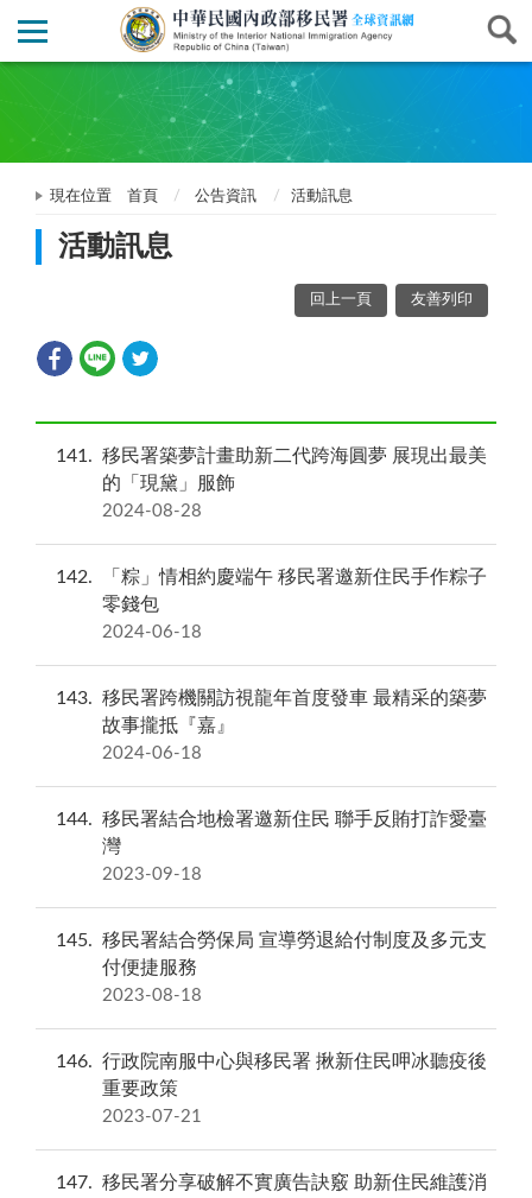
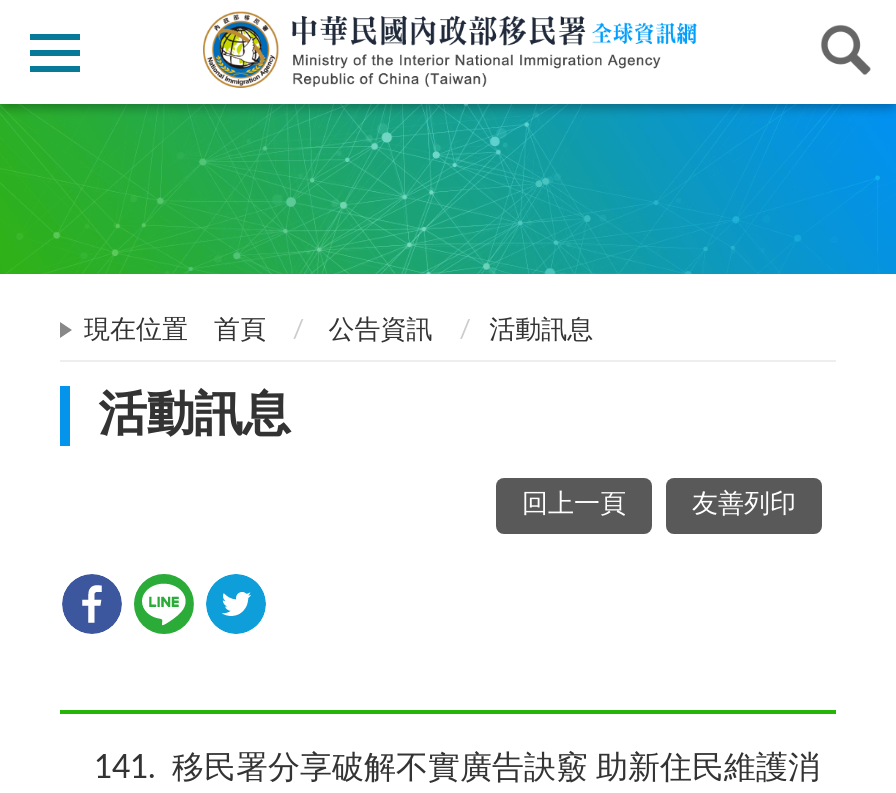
[56,447,487,1192] 移民署築夢計畫助新二代跨海圓夢 展現出最美 | 的「現黛」服飾 | 2024-08-28 | 142 | 「粽」情相約慶端午 移民署邀新住民手作粽子 | 零錢包 | 2024-06-18 | 143 | 移民署跨機關訪視龍年首度發車 最精采的築夢 | 故事攏抵『嘉』 | 2024-06-18 | 144 | 移民署結合地檢署邀新住民 聯手反賄打詐愛臺 | 灣 | 2023-09-18 | 145 | 移民署結合勞保局 宣導勞退給付制度及多元支 | 付便捷服務 | 2023-08-18 | 146 | 行政院南服中心與移民署 揪新住民呷冰聽疫後 | 重要政策 | 2023-07-21 | 147 -> none

